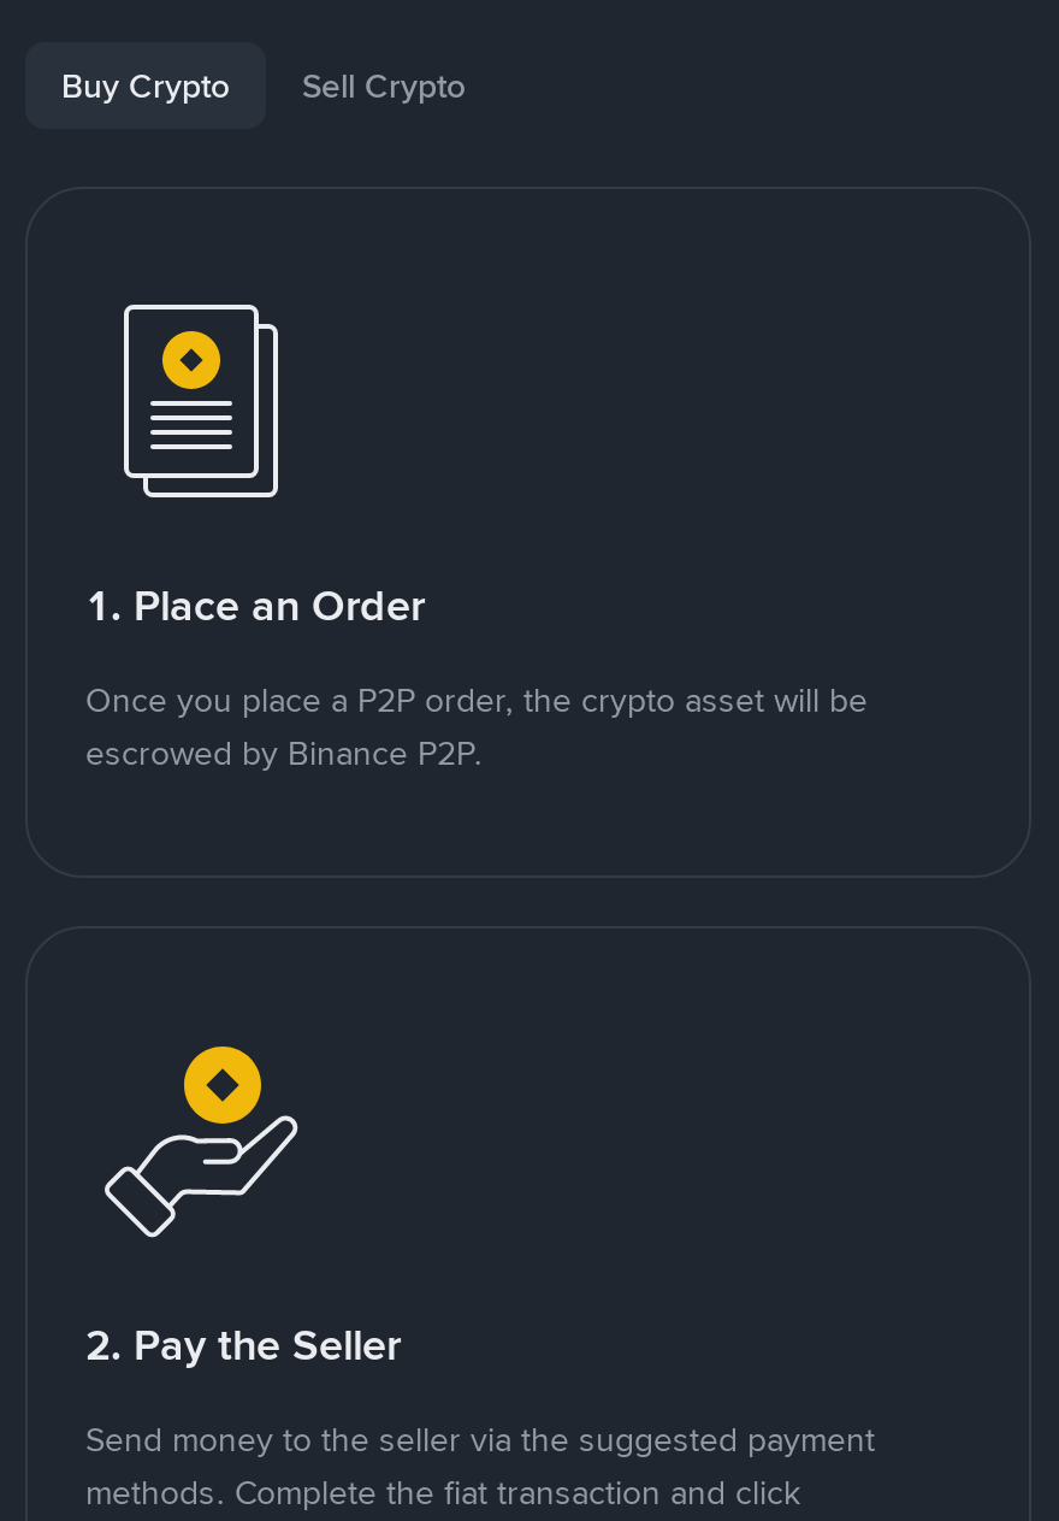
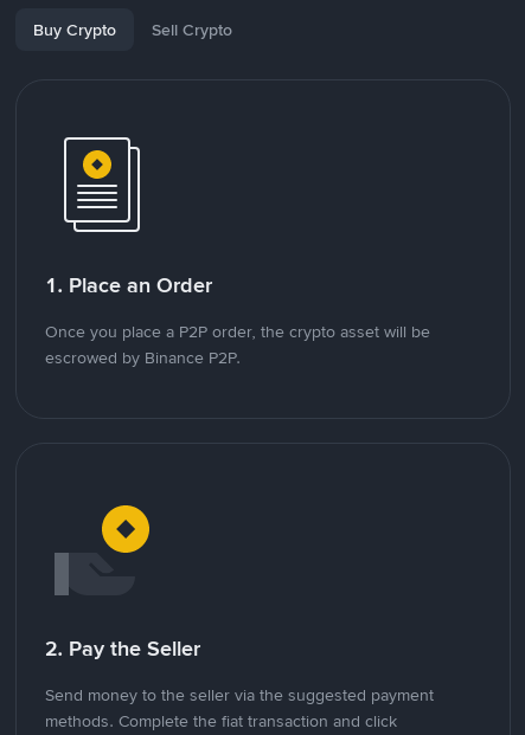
[105,1044,300,1239] [image] -> [53,502,151,597] [image]

